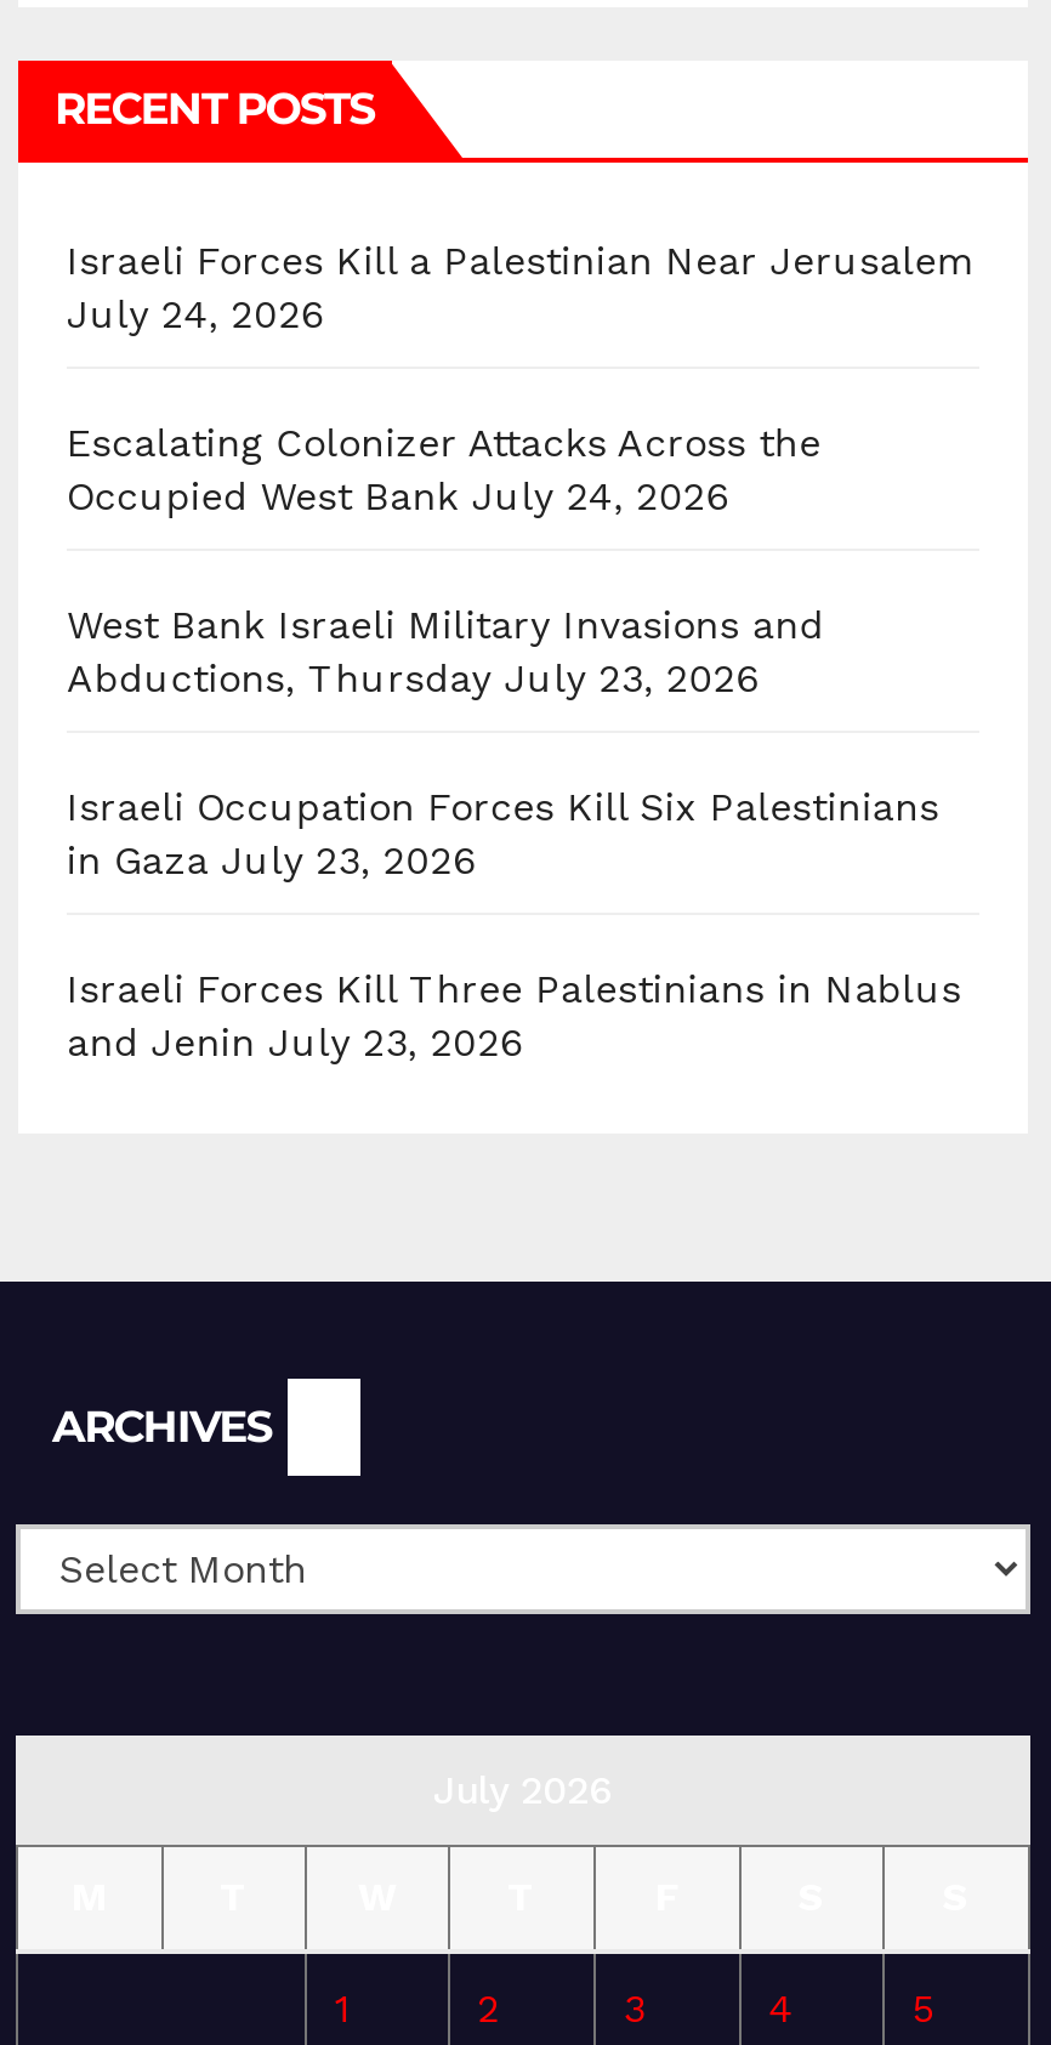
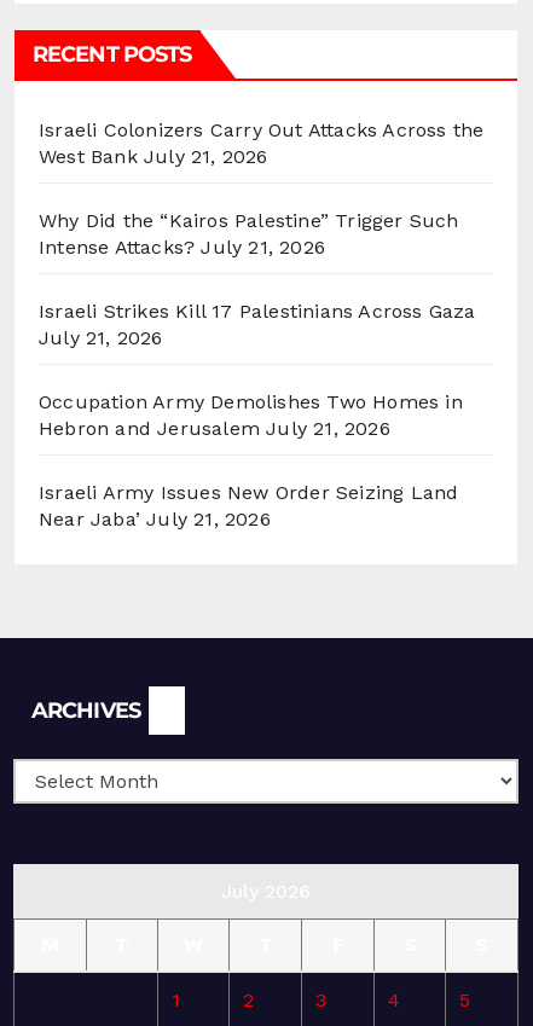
[67,237,976,337] Israeli Forces Kill a Palestinian Near Jerusalem | July 24, 2026 -> [39,118,484,168] Israeli Colonizers Carry Out Attacks Across the | West Bank July 21, 2026
[67,419,821,519] Escalating Colonizer Attacks Across the | Occupied West Bank July 24, 2026 -> [39,209,459,258] Why Did the “Kairos Palestine” Trigger Such | Intense Attacks? July 21, 2026
[67,601,824,701] West Bank Israeli Military Invasions and | Abductions, Thursday July 23, 2026 -> [39,299,476,349] Israeli Strikes Kill 17 Palestinians Across Gaza | July 21, 2026
[67,784,939,883] Israeli Occupation Forces Kill Six Palestinians | in Gaza July 23, 2026 -> [39,390,463,440] Occupation Army Demolishes Two Homes in | Hebron and Jerusalem July 21, 2026
[67,966,961,1065] Israeli Forces Kill Three Palestinians in Nablus | and Jenin July 23, 2026 -> [39,481,459,530] Israeli Army Issues New Order Seizing Land | Near Jaba’ July 21, 2026

